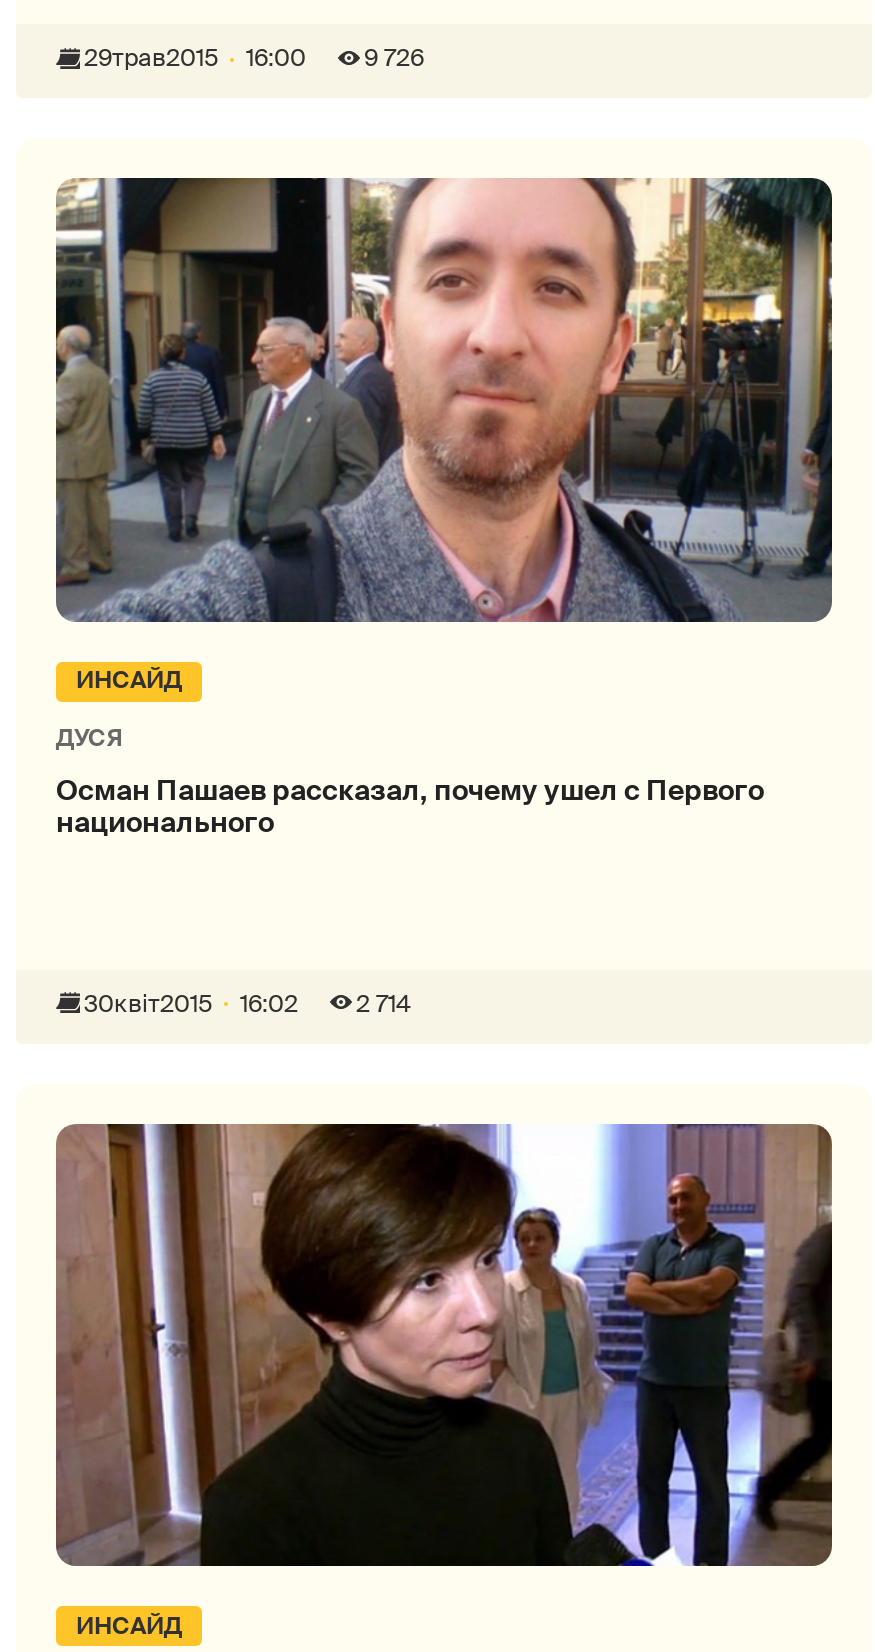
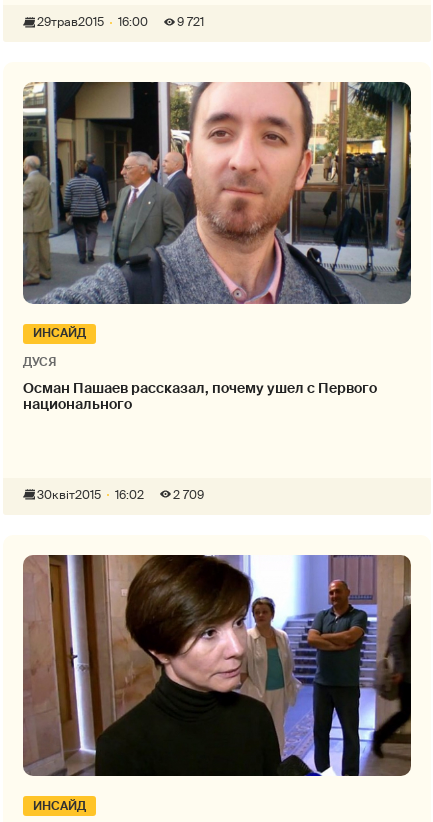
[84,42,424,74] 29трав2015 16:00 9 726 -> [37,14,204,30] 29трав2015 16:00 9 721
[356,987,410,1019] 2 714 -> [173,487,204,503] 2 709

